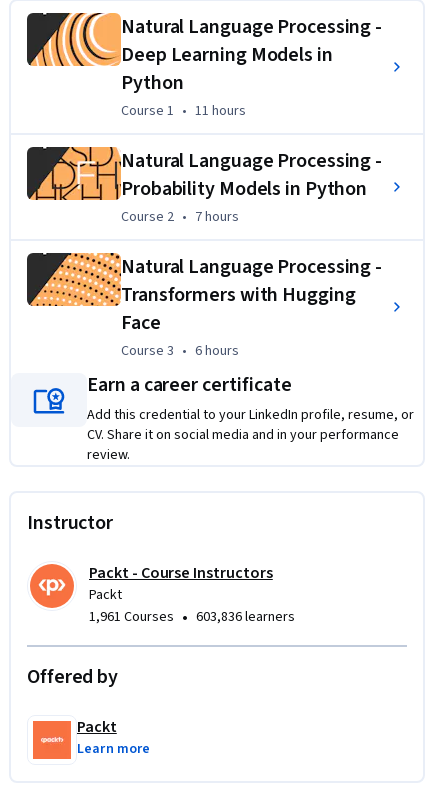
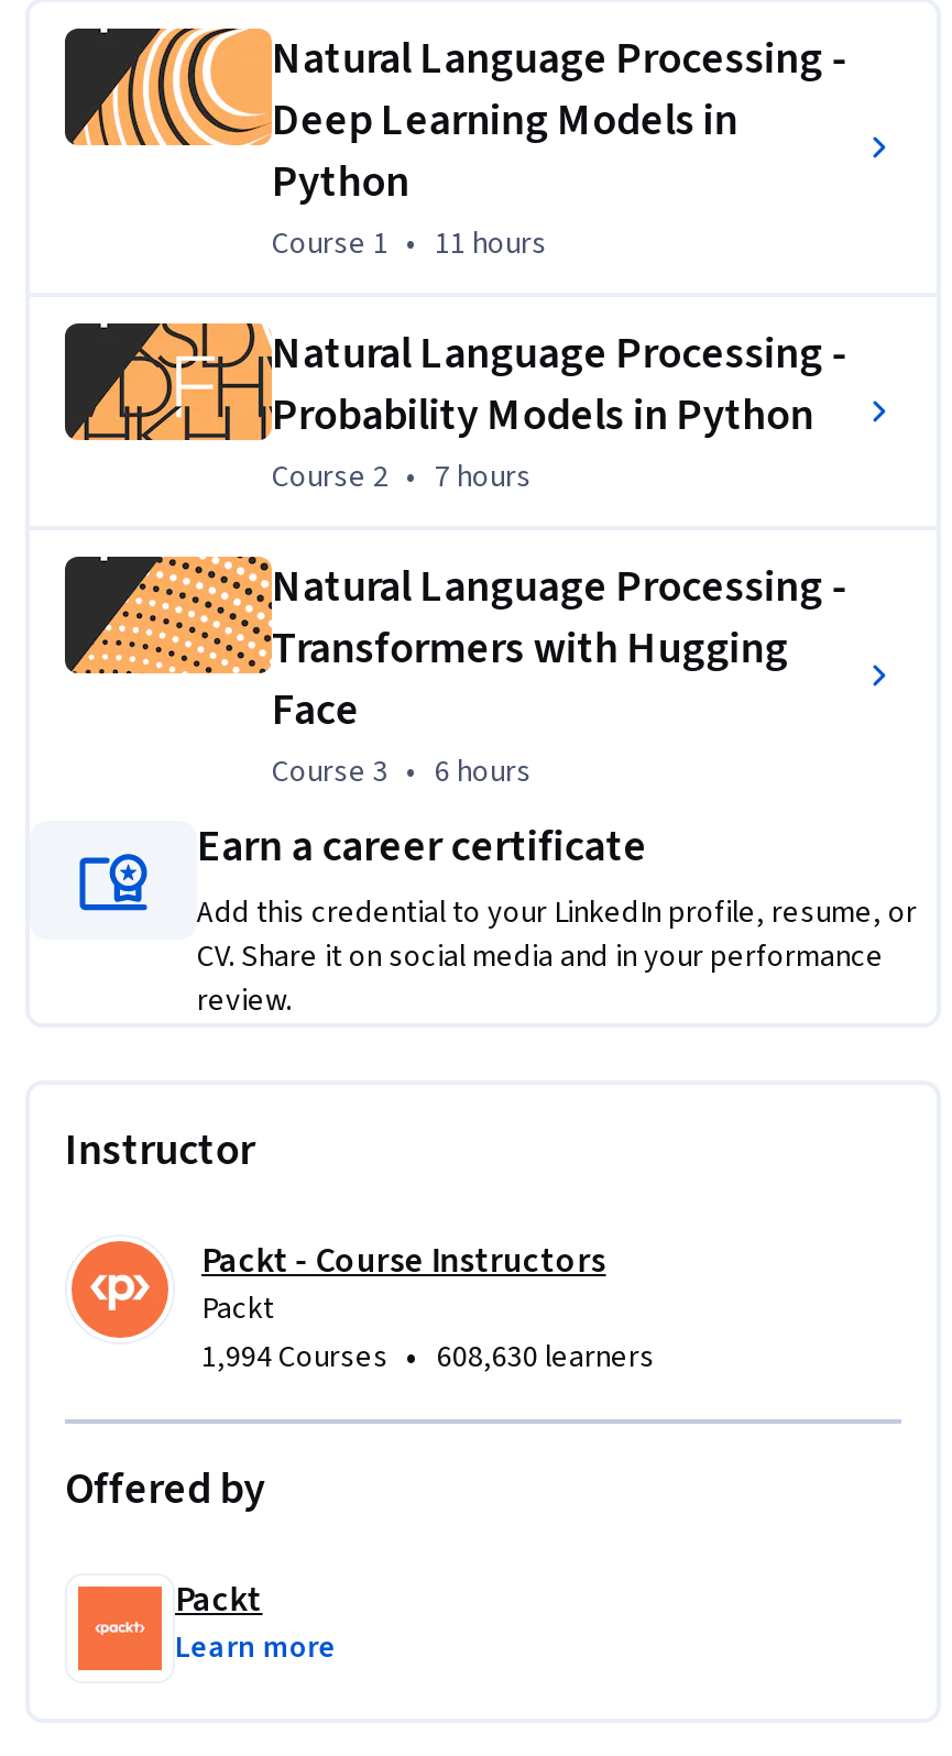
[89,606,295,628] 1,961 Courses • 603,836 learners -> [201,1333,655,1381] 1,994 Courses • 608,630 learners

